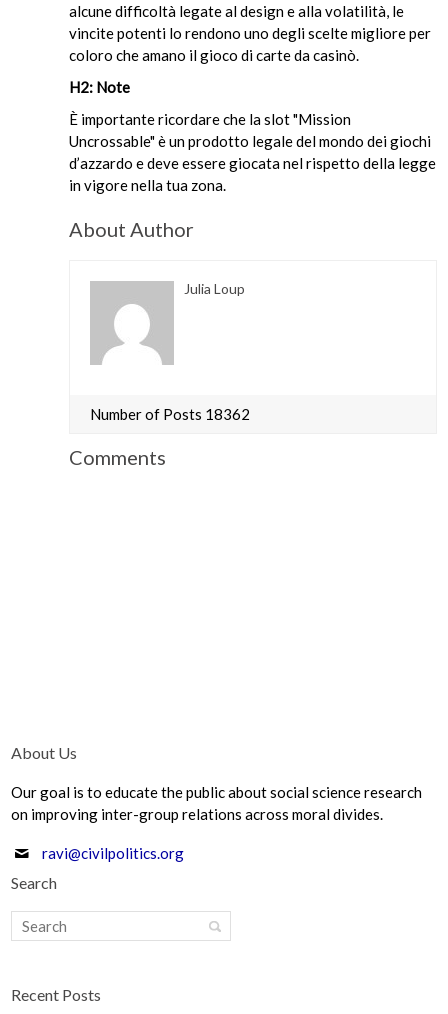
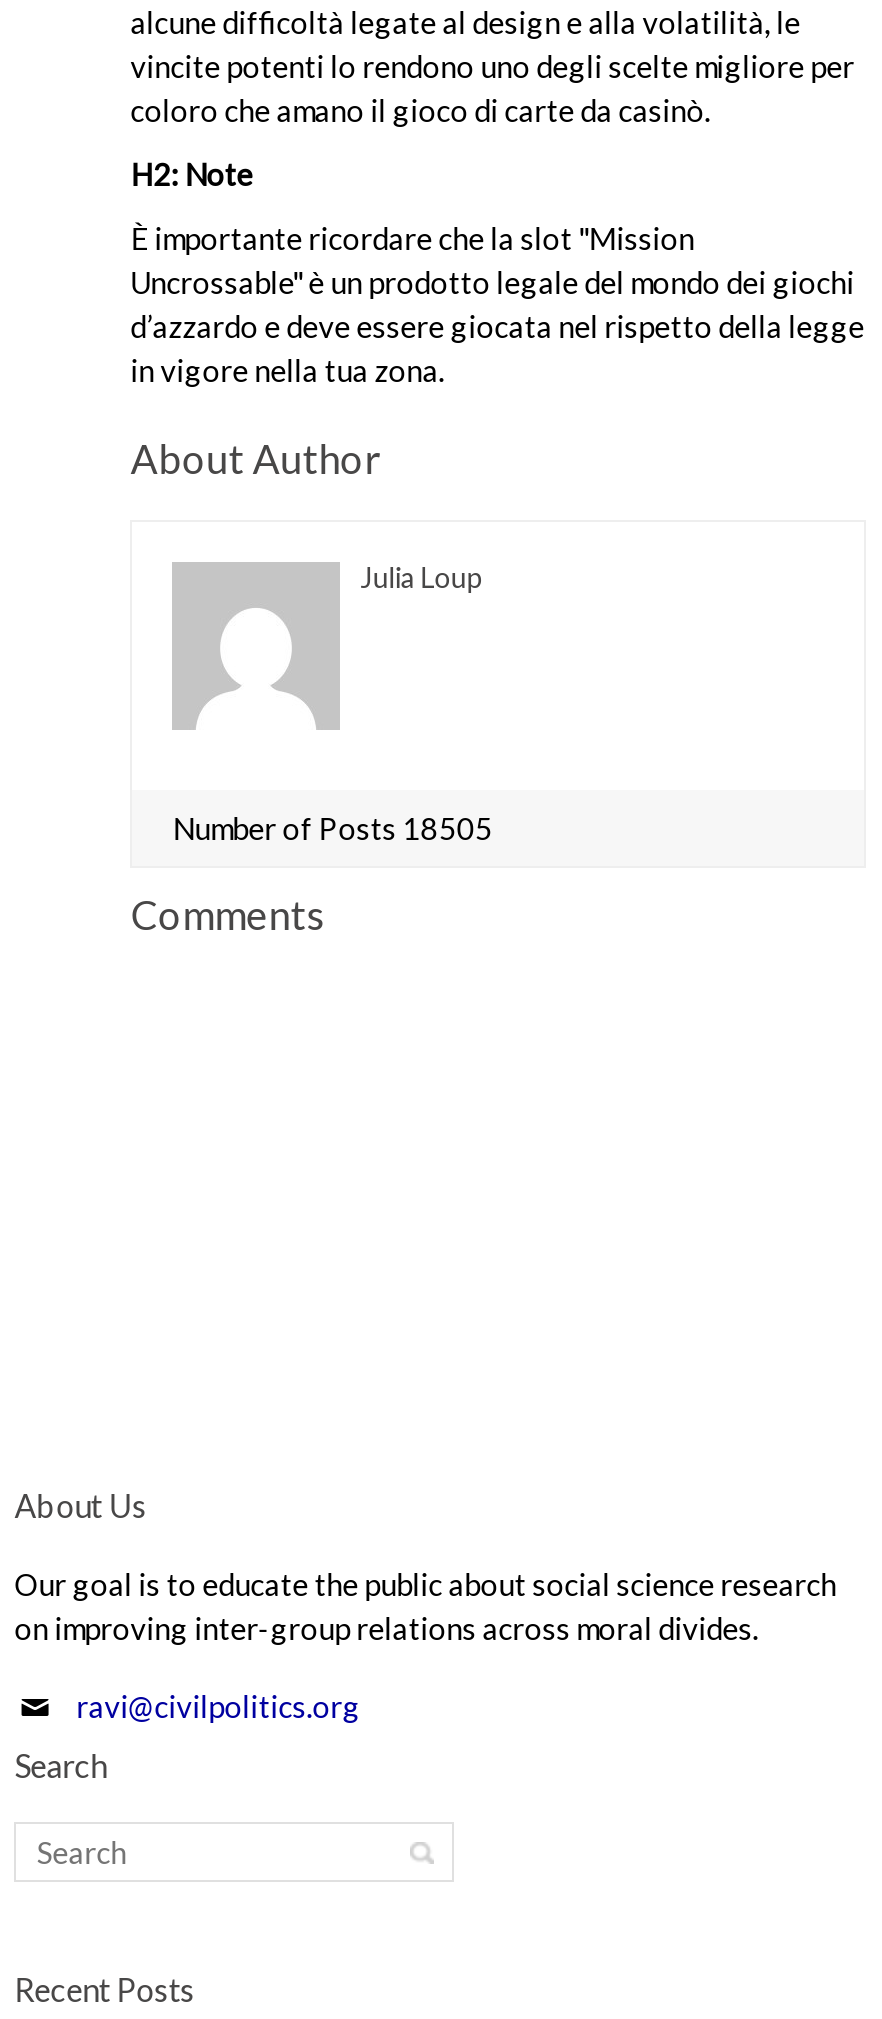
[90,405,250,423] Number of Posts 18362 -> [172,810,492,846] Number of Posts 18505

